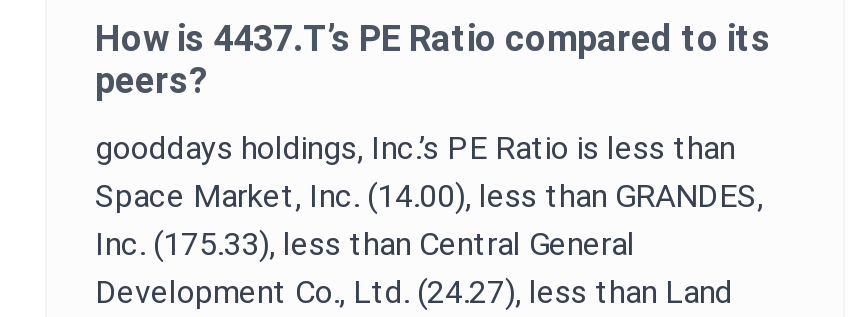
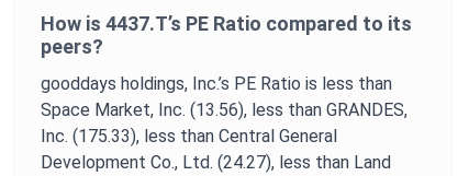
[95,177,763,215] Space Market, Inc. (14.00), less than GRANDES, -> [41,99,407,120] Space Market, Inc. (13.56), less than GRANDES,

